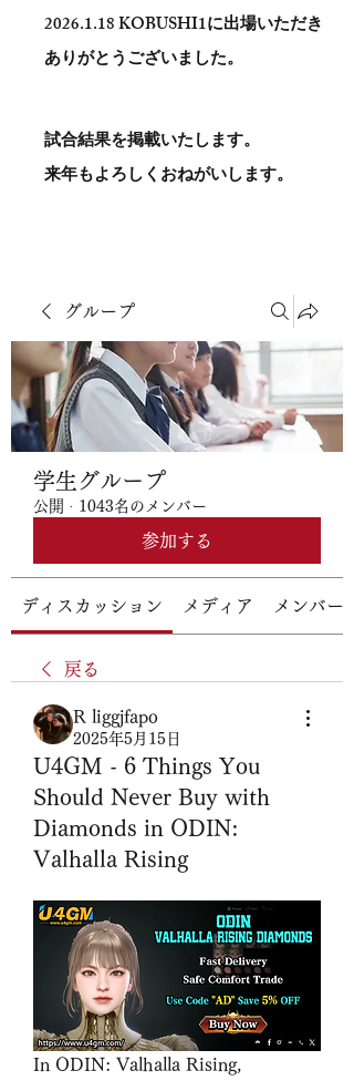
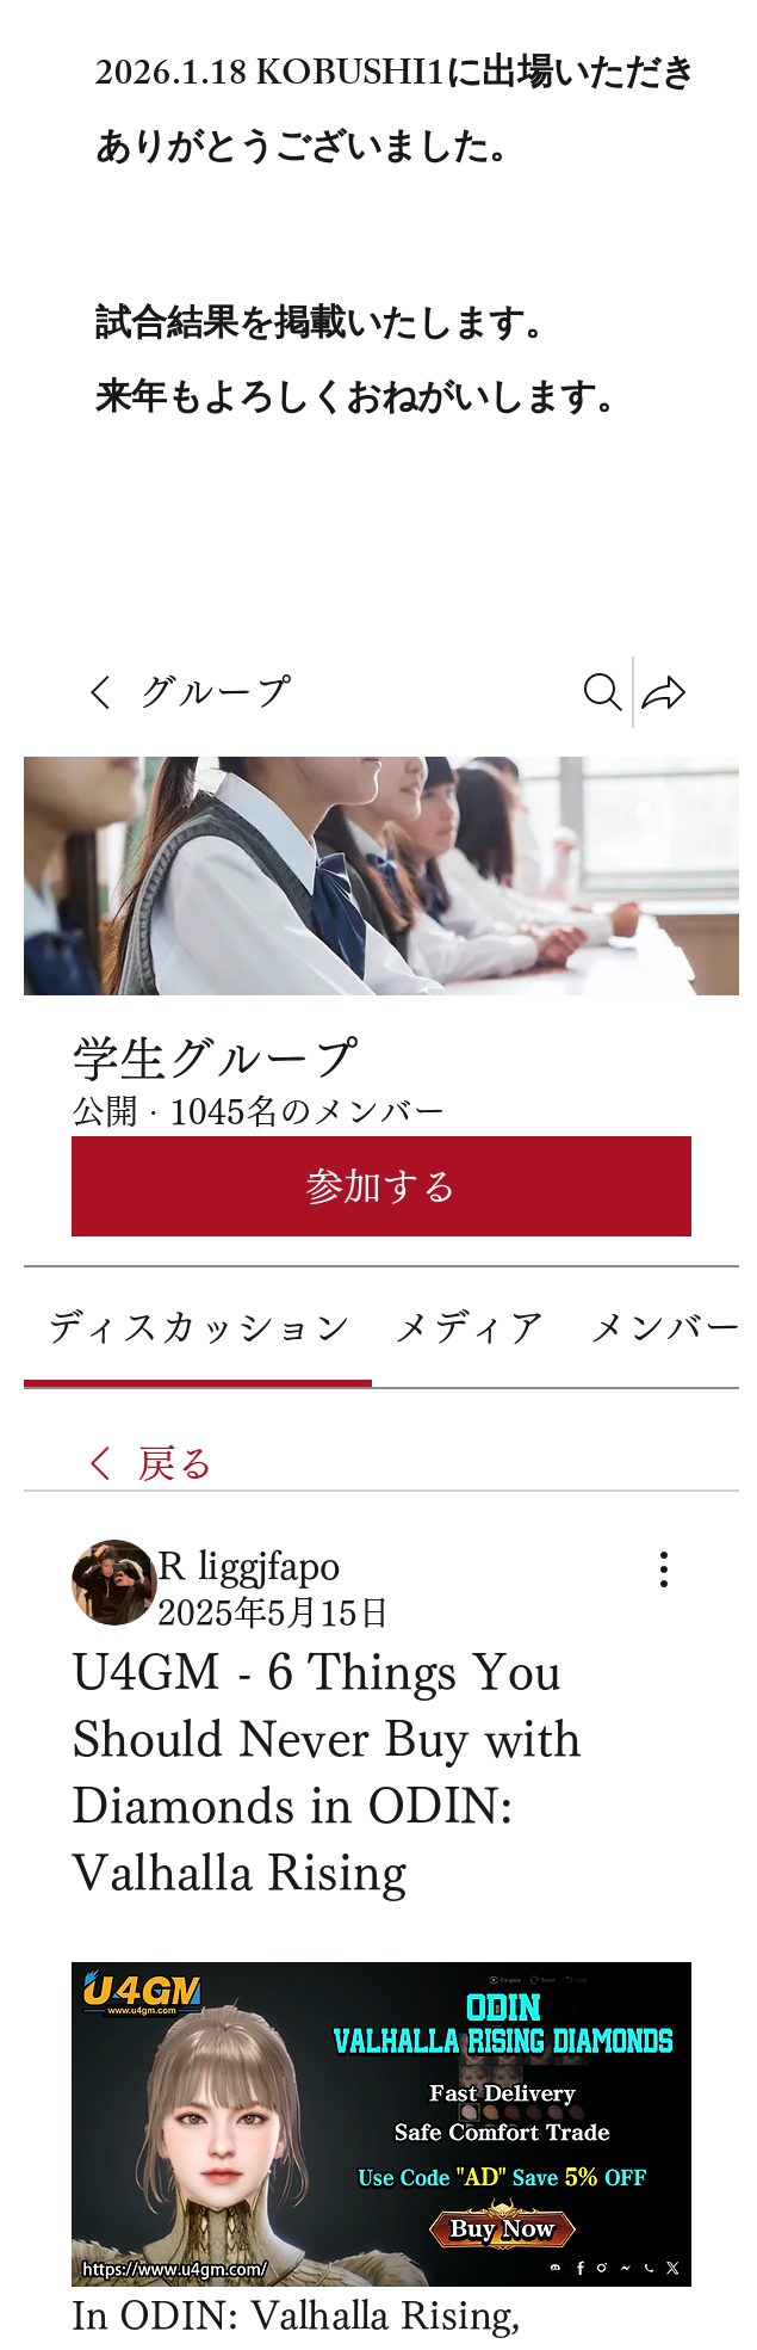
[33,498,207,514] 公開 · 1043名のメンバー -> [72,1096,446,1129] 公開 · 1045名のメンバー

